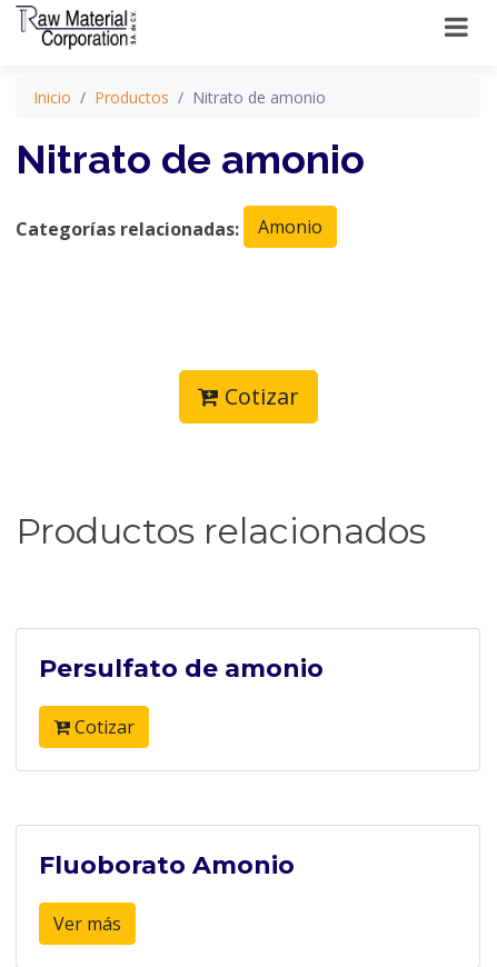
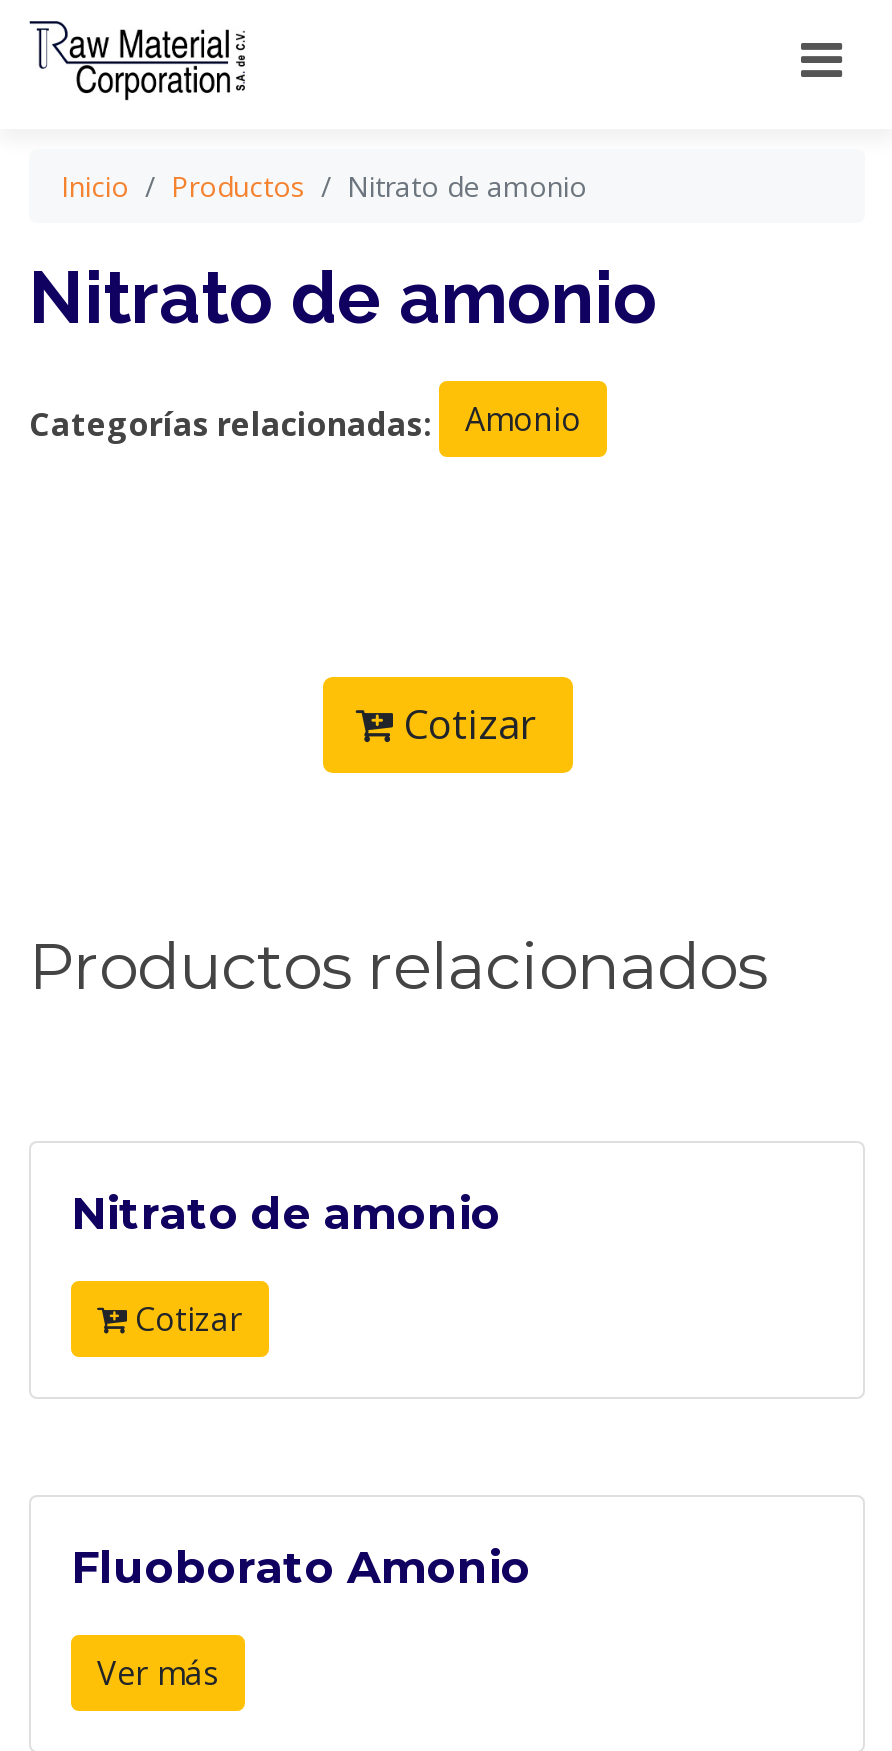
[39,654,324,684] Persulfato de amonio -> [71,1187,501,1241] Nitrato de amonio

